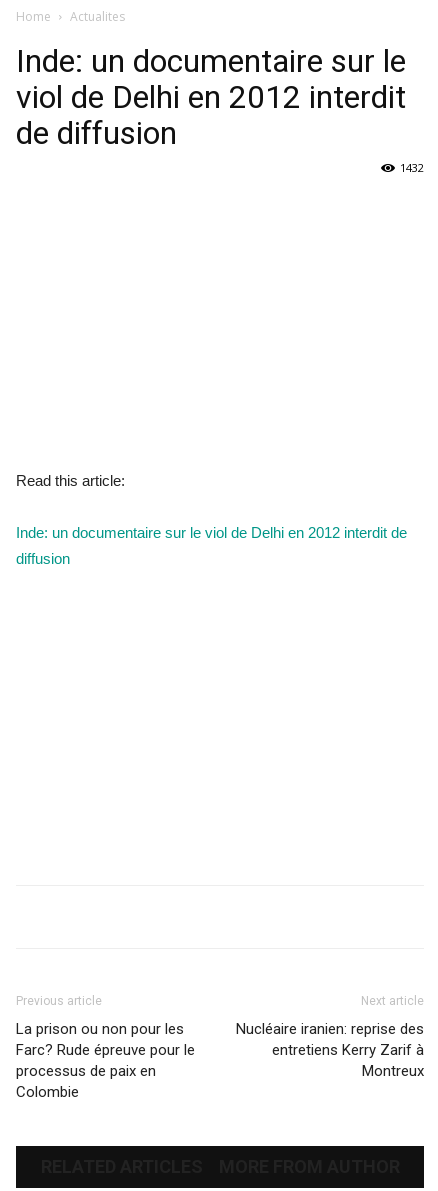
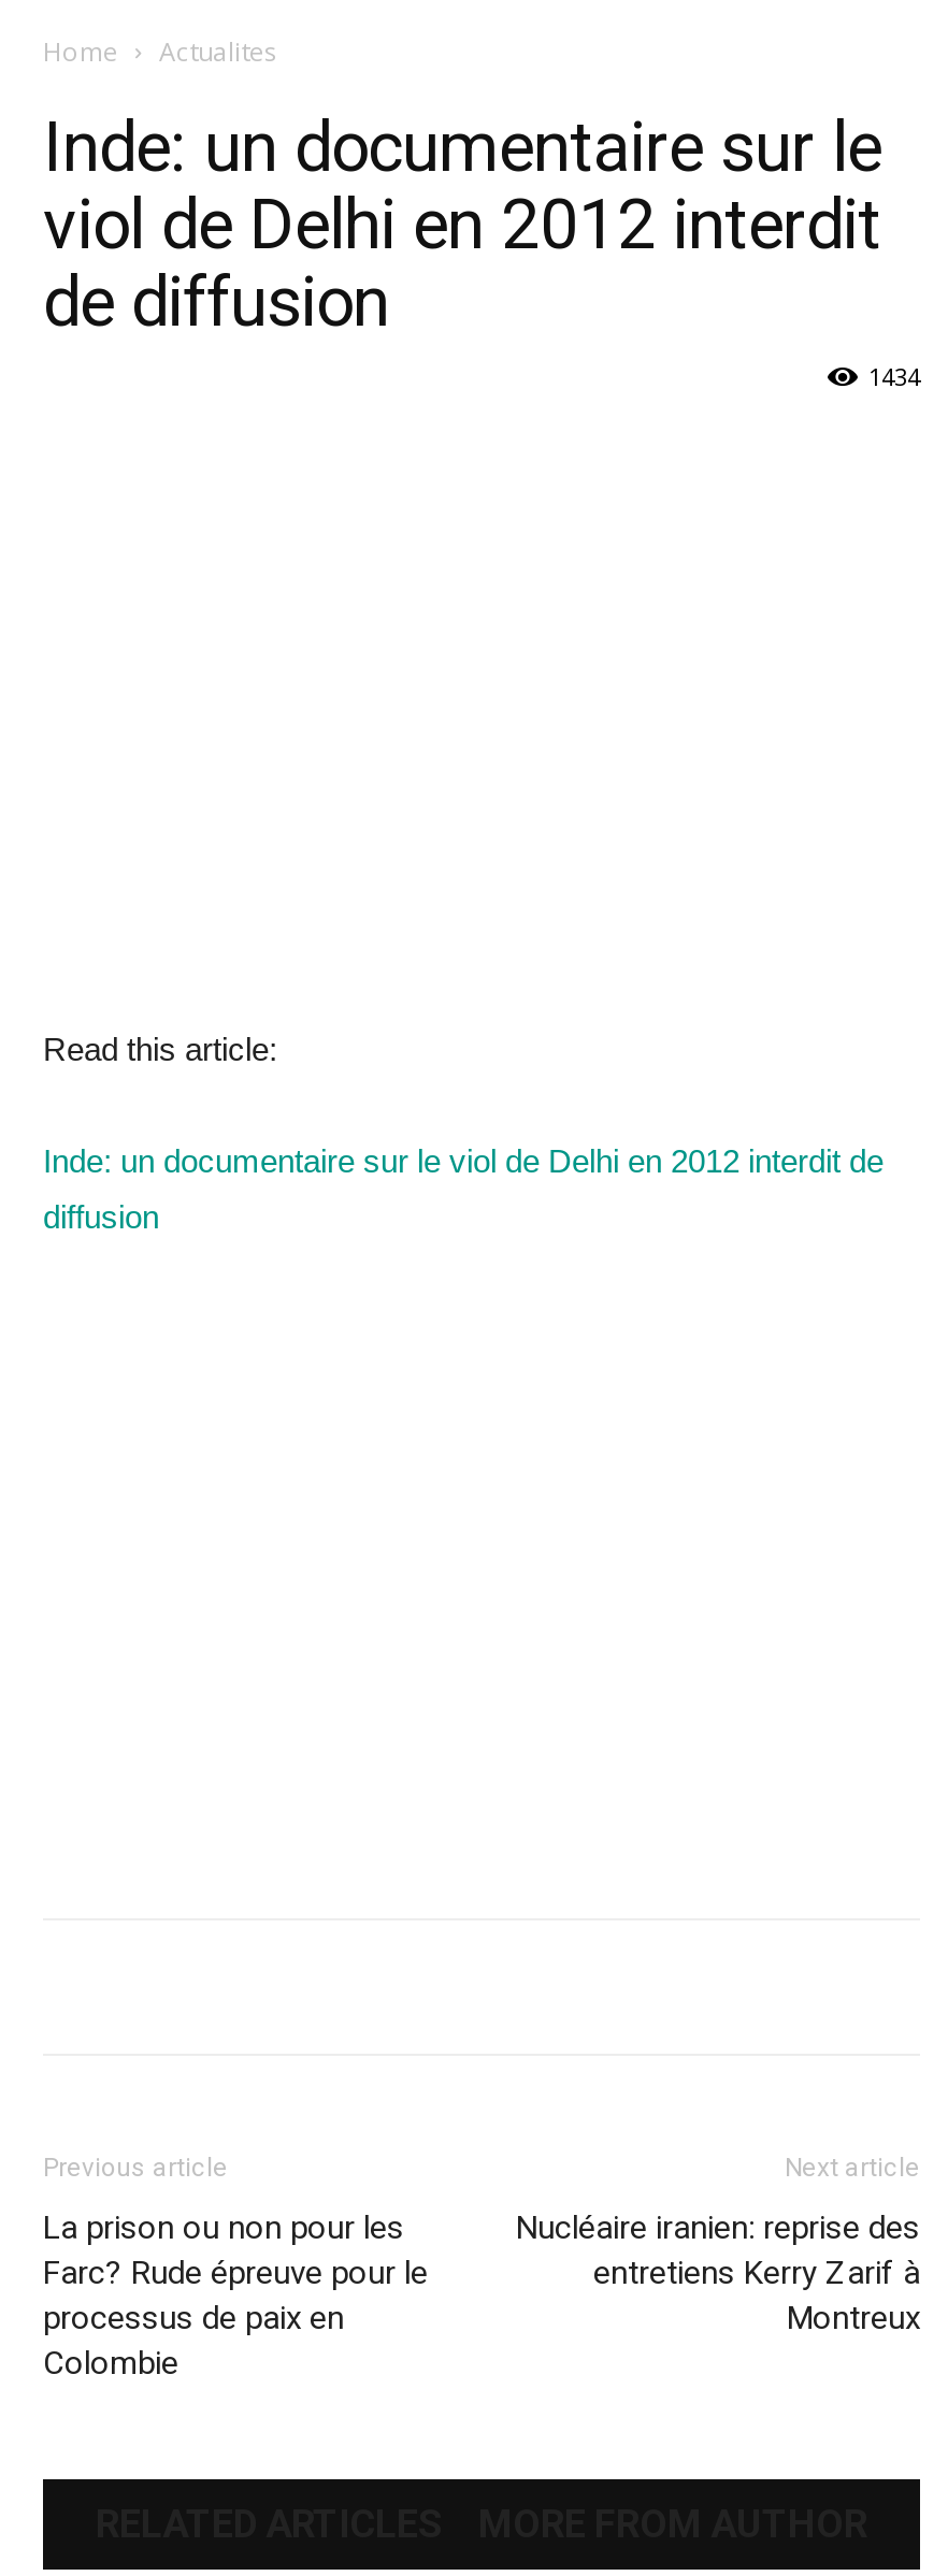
[400,160,424,175] 1432 -> [868,360,920,392] 1434

